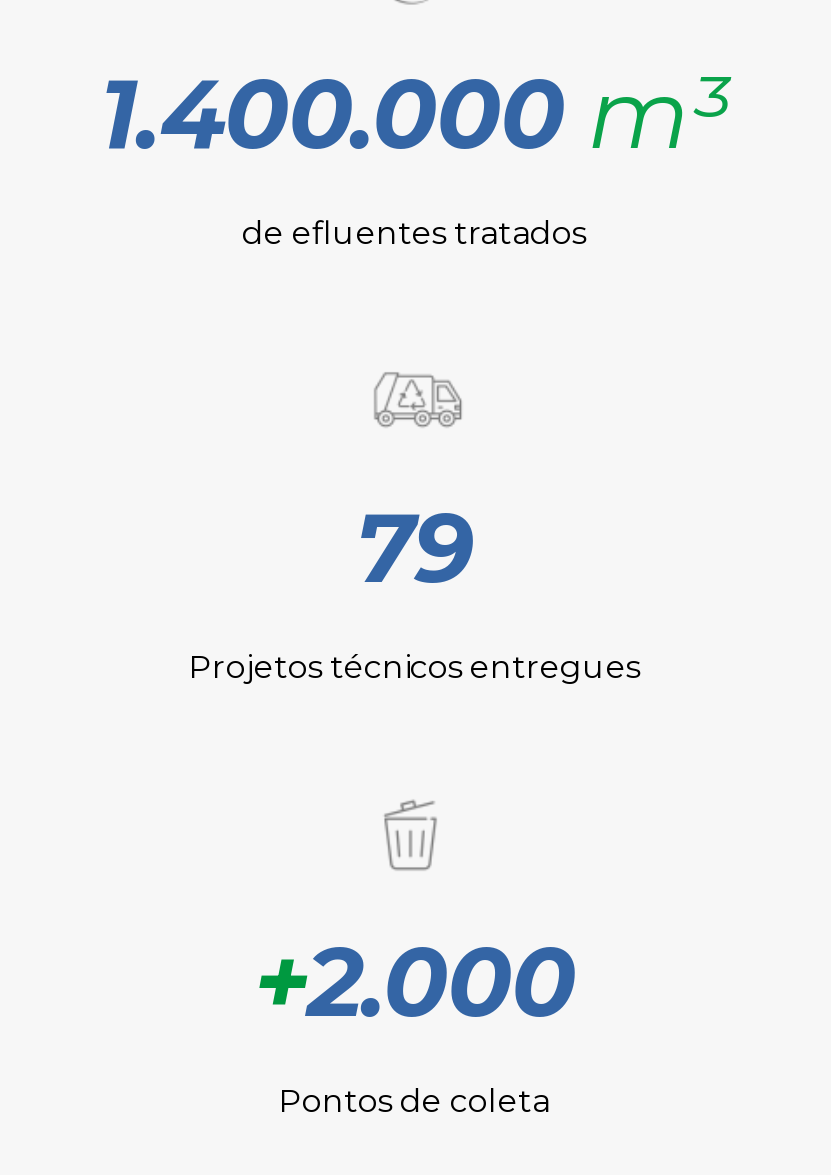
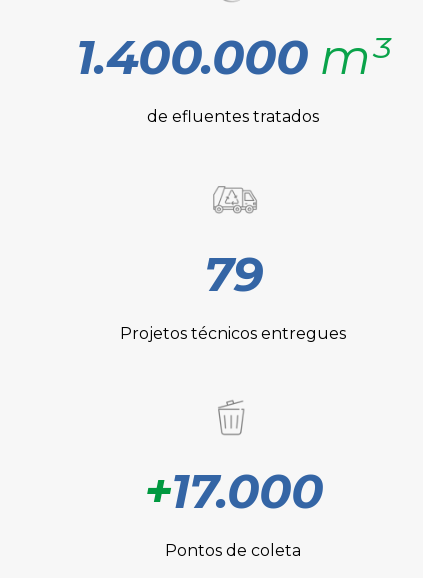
[253,925,575,1041] +2.000 -> [143,462,322,520] +17.000

